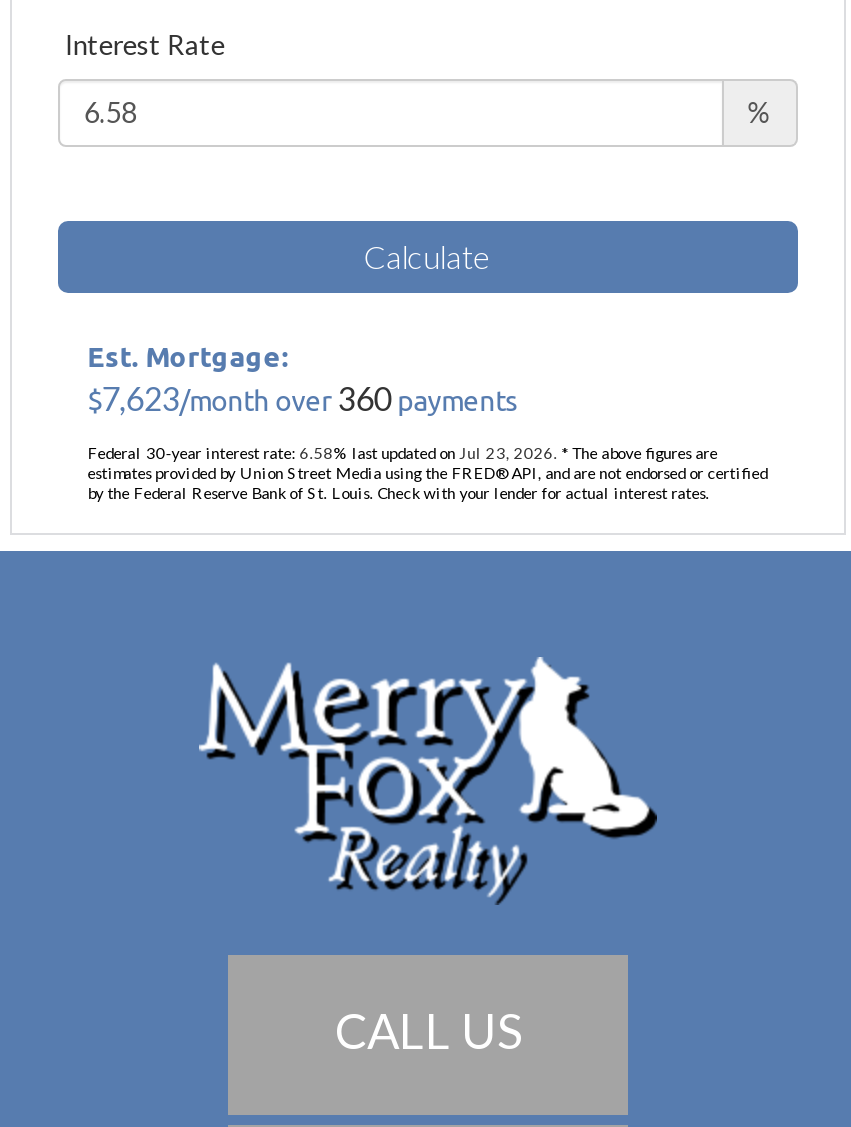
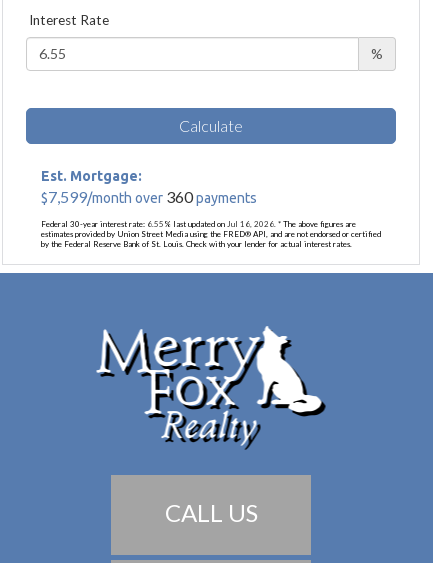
[87,378,519,416] $7,623/month over 360 payments -> [41,187,257,206] $7,599/month over 360 payments
[87,442,717,462] Federal 30-year interest rate: 6.58% last updated on Jul 23, 2026. * The above figures are -> [41,219,356,229] Federal 30-year interest rate: 6.55% last updated on Jul 16, 2026. * The above figures are

